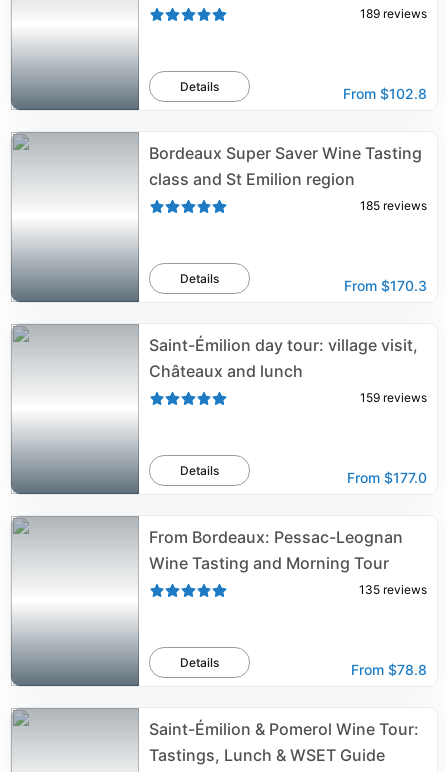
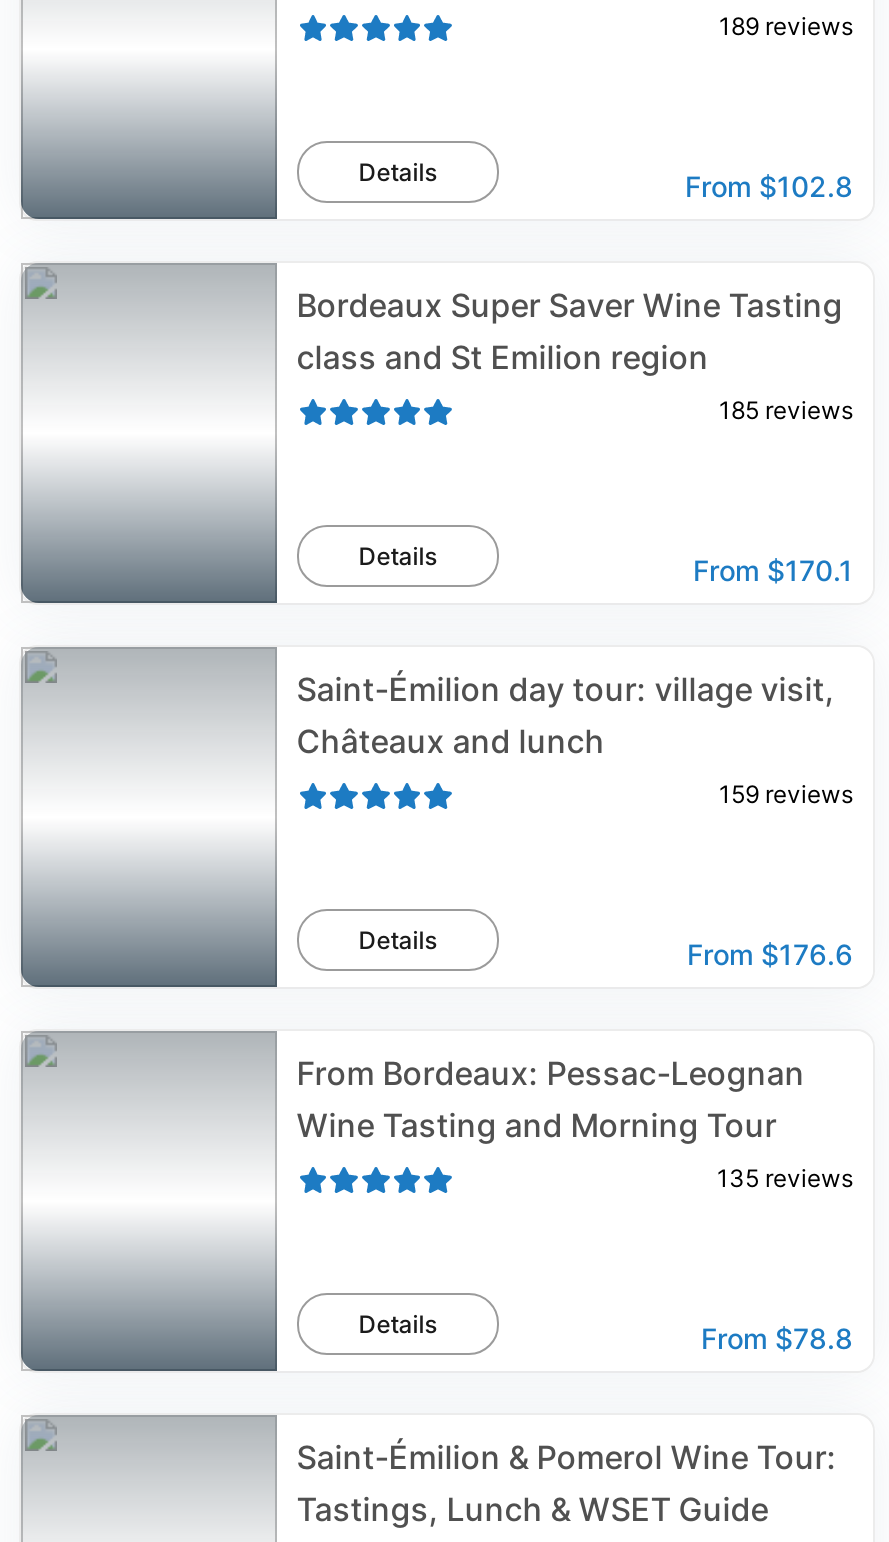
[344,277,427,294] From $170.3 -> [693,553,853,587] From $170.1
[347,469,427,486] From $177.0 -> [687,937,853,971] From $176.6

